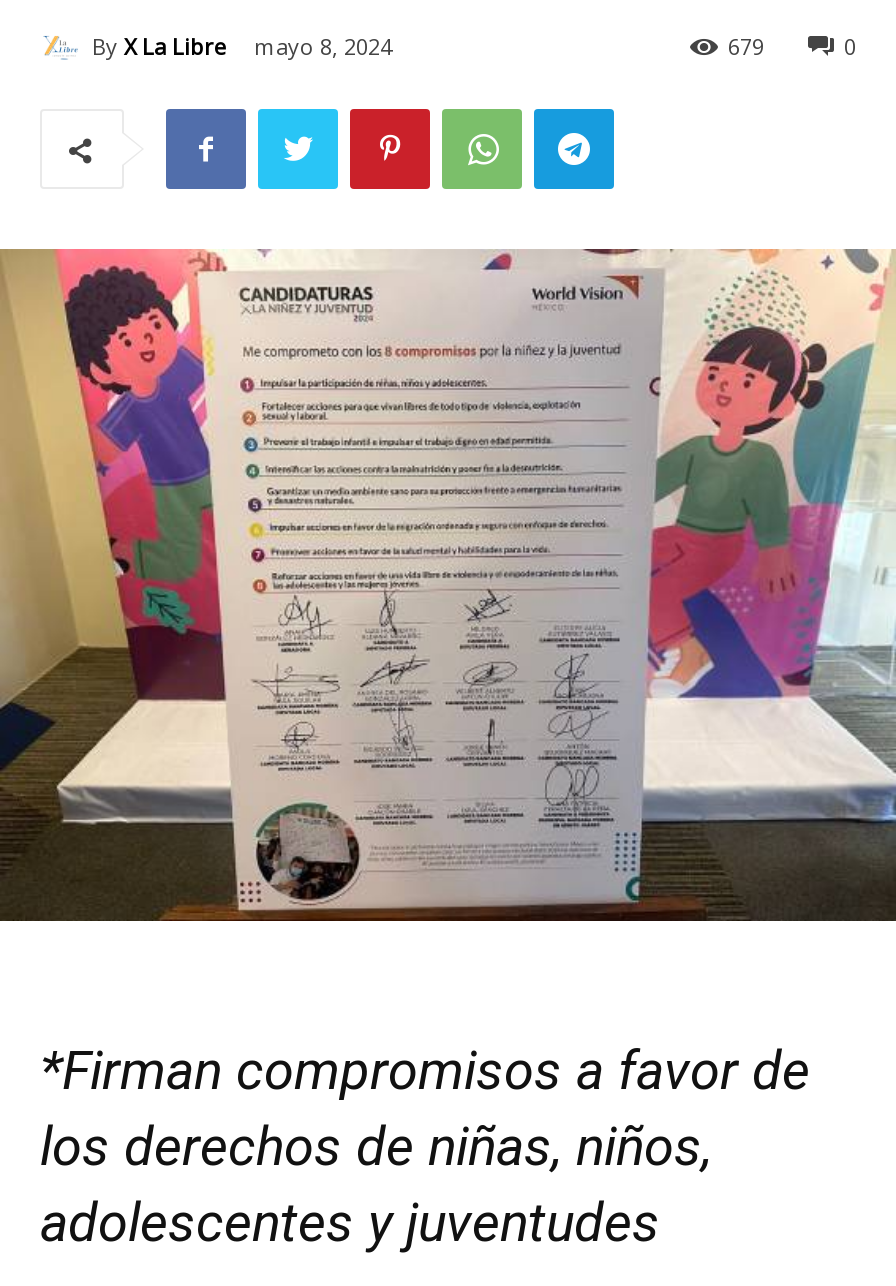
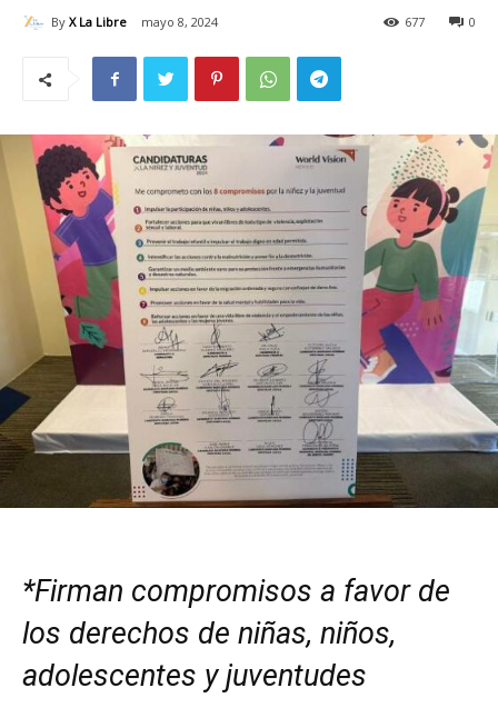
[728,31,764,61] 679 -> [405,13,425,30] 677

